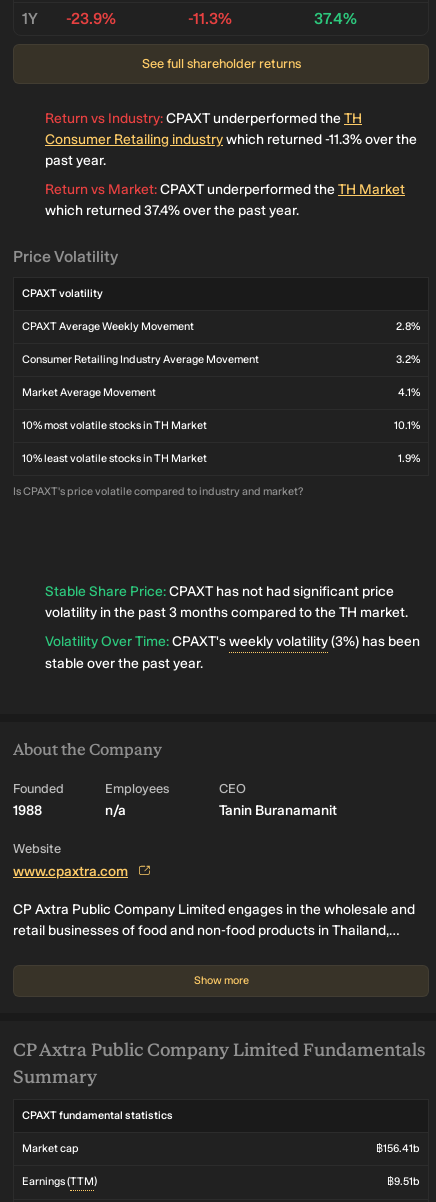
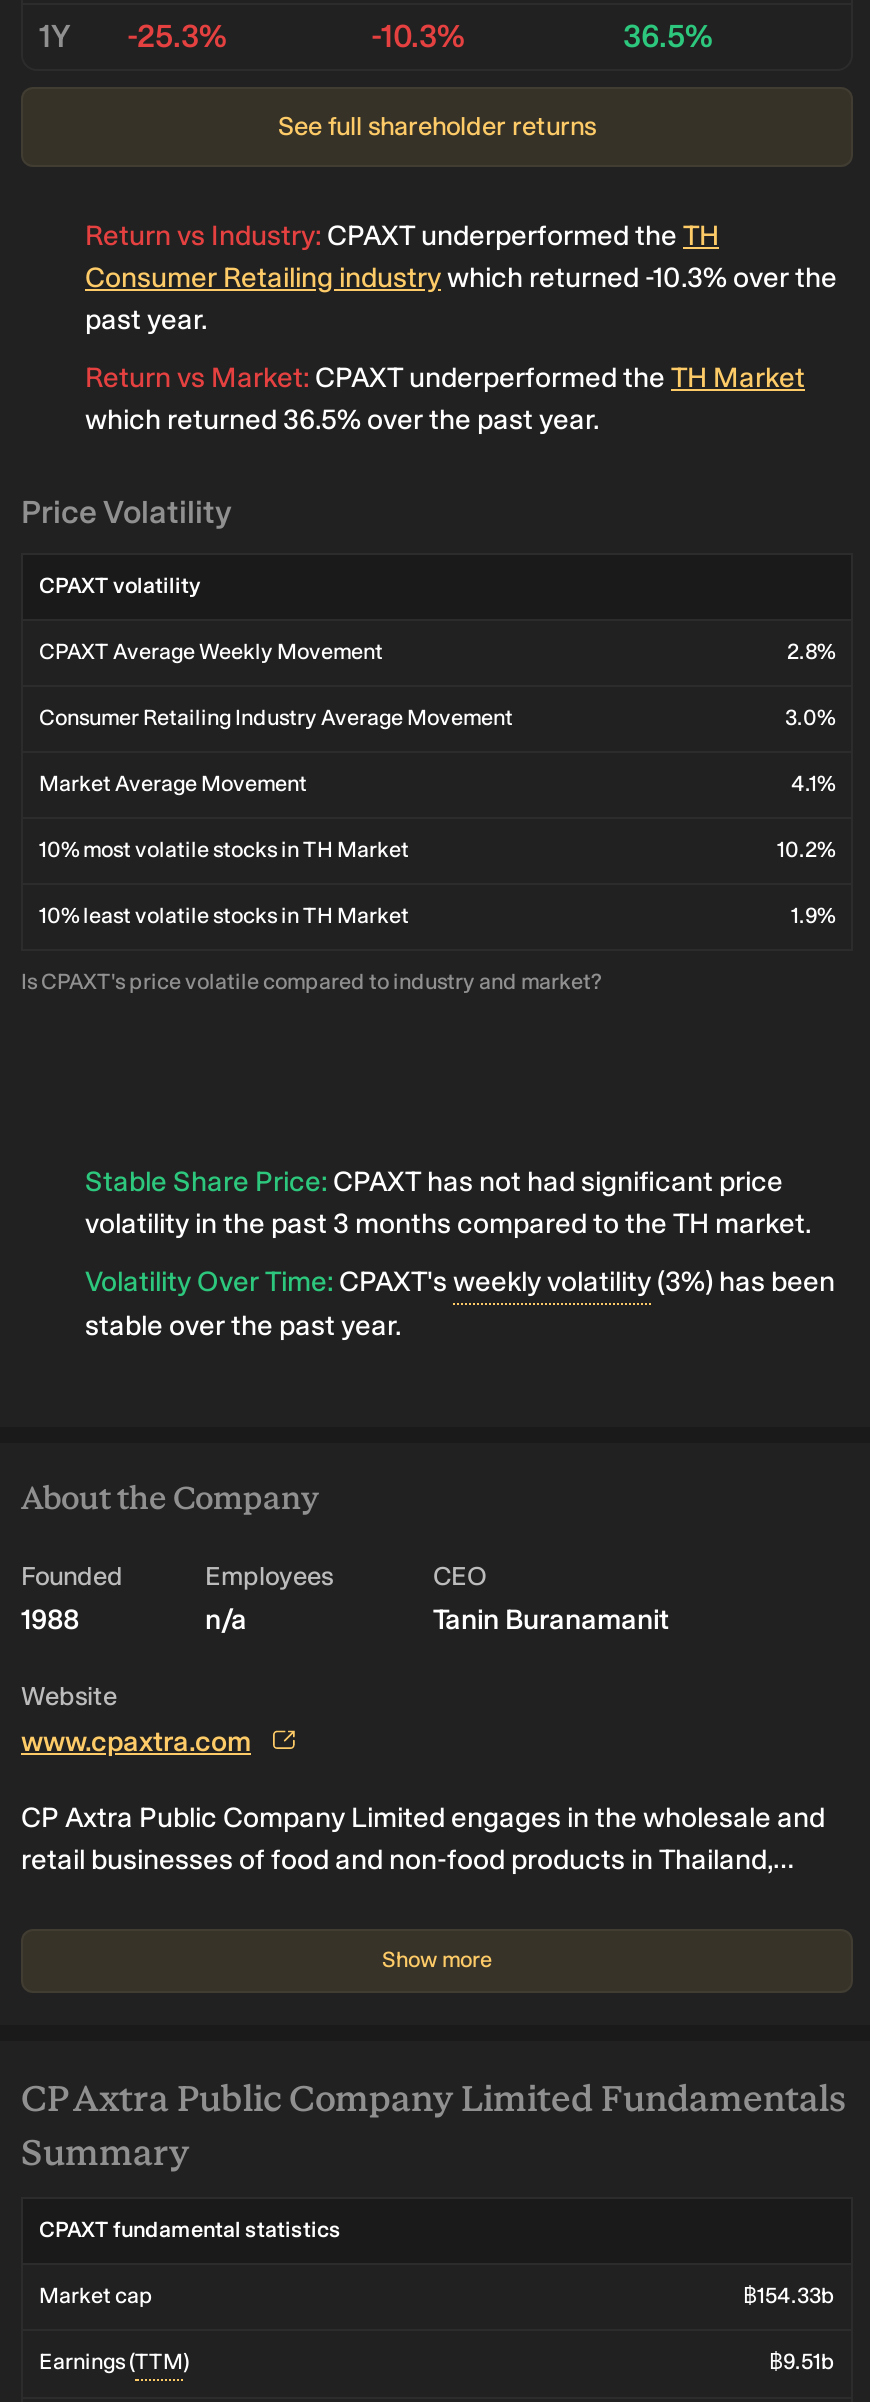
[22,9,116,28] 1Y -23.9% -> [39,16,227,54] 1Y -25.3%
[188,9,232,28] -11.3% -> [371,16,465,54] -10.3%
[314,9,357,28] 37.4% -> [623,16,713,54] 36.5%
[45,131,417,148] Consumer Retailing industry which returned -11.3% over the -> [85,260,837,294] Consumer Retailing industry which returned -10.3% over the
[45,202,299,219] which returned 37.4% over the past year. -> [85,402,599,436] which returned 36.5% over the past year.
[396,353,420,366] 3.2% -> [785,704,835,730] 3.0%
[394,419,420,432] 10.1% -> [777,836,835,862] 10.2%
[376,1142,420,1155] ฿156.41b -> [743,2282,835,2308] ฿154.33b

